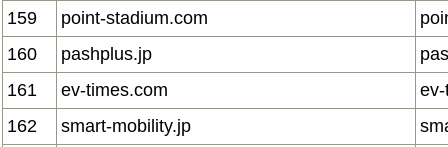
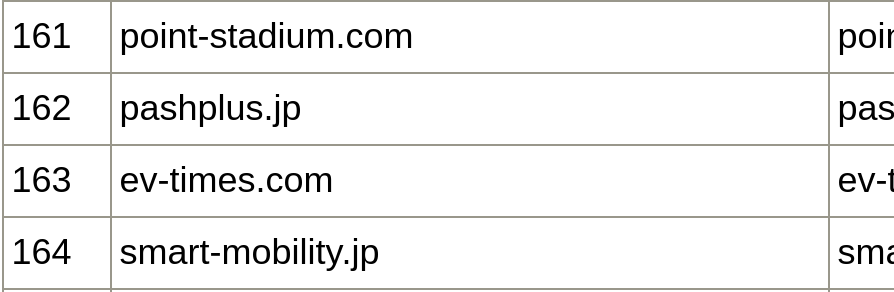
[7,8,208,28] 159 point-stadium.com -> [12,17,414,57] 161 point-stadium.com
[7,44,152,64] 160 pashplus.jp -> [12,89,302,129] 162 pashplus.jp
[7,80,168,100] 161 ev-times.com -> [12,161,334,201] 163 ev-times.com
[7,116,191,136] 162 smart-mobility.jp -> [12,233,380,273] 164 smart-mobility.jp

